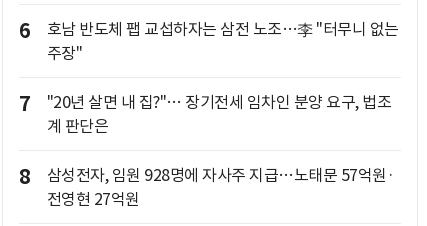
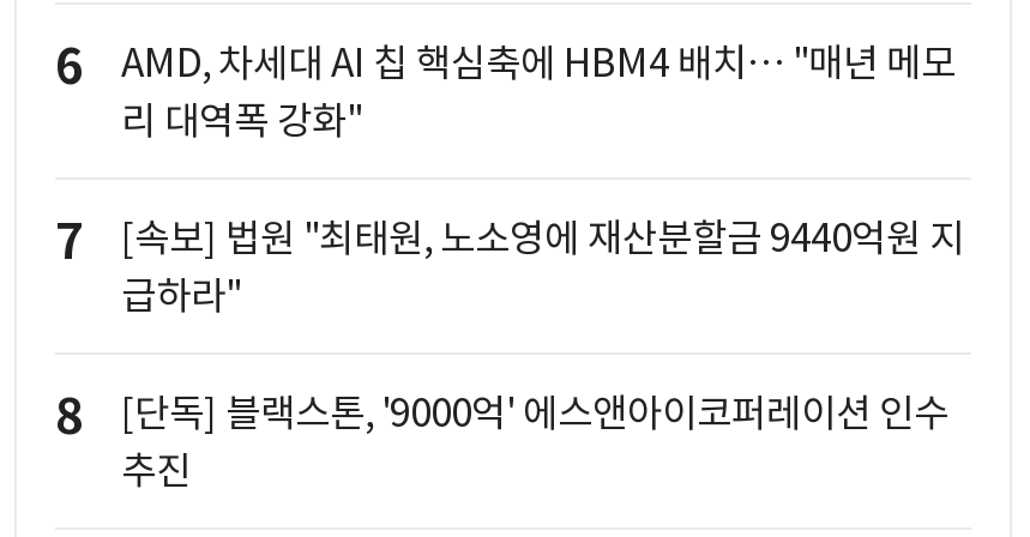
[46,19,398,63] 호남 반도체 팹 교섭하자는 삼전 노조…李 "터무니 없는 | 주장" -> [121,39,956,145] AMD, 차세대 AI 칩 핵심축에 HBM4 배치… "매년 메모 | 리 대역폭 강화"
[46,92,391,136] "20년 살면 내 집?"… 장기전세 임차인 분양 요구, 법조 | 계 판단은 -> [121,214,964,320] [속보] 법원 "최태원, 노소영에 재산분할금 9440억원 지 | 급하라"
[46,165,394,209] 삼성전자, 임원 928명에 자사주 지급…노태문 57억원· | 전영현 27억원 -> [121,389,948,495] [단독] 블랙스톤, '9000억' 에스앤아이코퍼레이션 인수 | 추진

